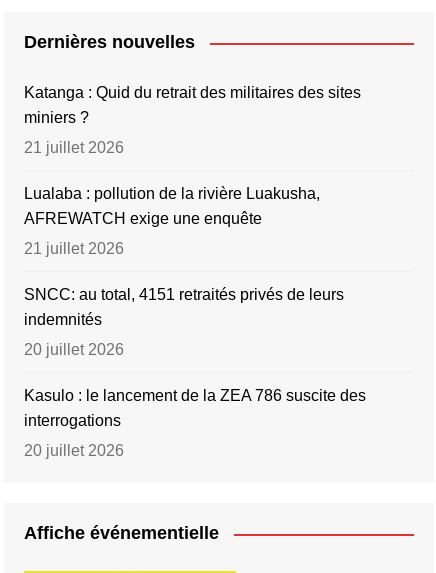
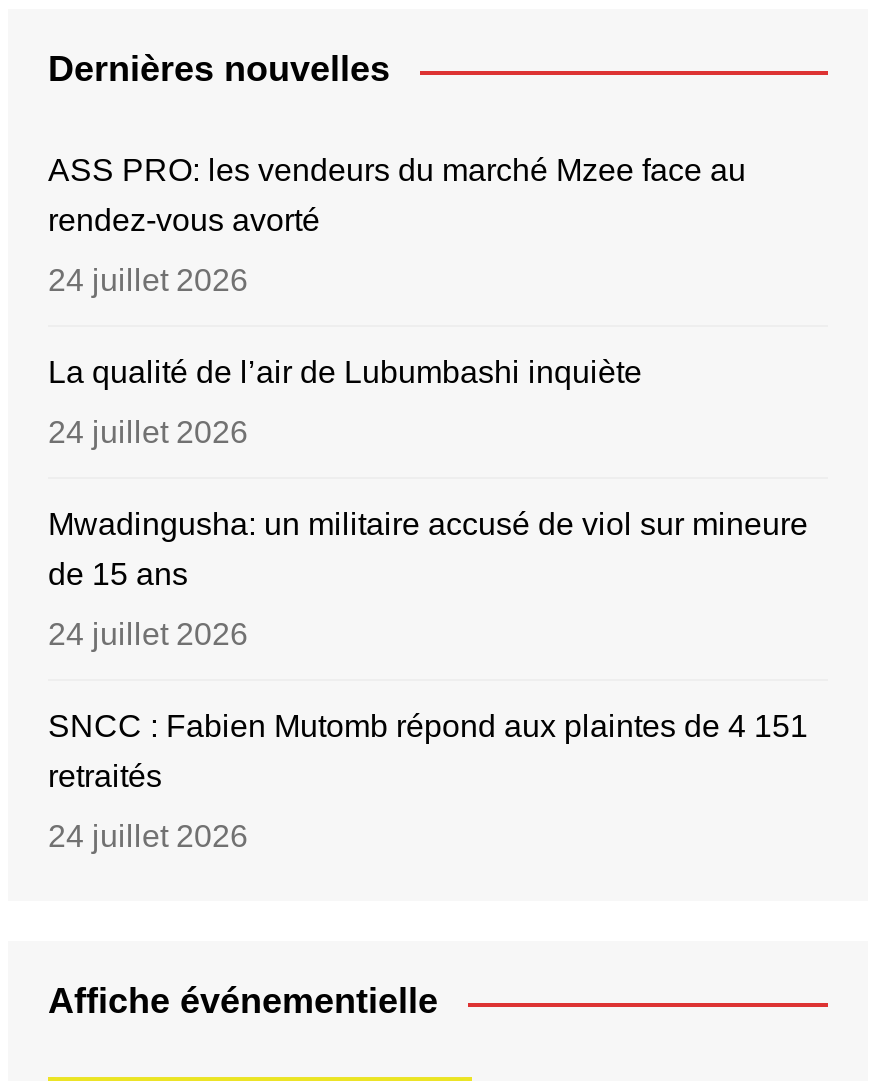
[24,84,366,459] Katanga : Quid du retrait des militaires des sites | miniers ? | 21 juillet 2026 | Lualaba : pollution de la rivière Luakusha, | AFREWATCH exige une enquête | 21 juillet 2026 | SNCC: au total, 4151 retraités privés de leurs | indemnités | 20 juillet 2026 | Kasulo : le lancement de la ZEA 786 suscite des | interrogations | 20 juillet 2026 -> [48,154,808,854] ASS PRO: les vendeurs du marché Mzee face au | rendez-vous avorté | 24 juillet 2026 | La qualité de l’air de Lubumbashi inquiète | 24 juillet 2026 | Mwadingusha: un militaire accusé de viol sur mineure | de 15 ans | 24 juillet 2026 | SNCC : Fabien Mutomb répond aux plaintes de 4 151 | retraités | 24 juillet 2026

